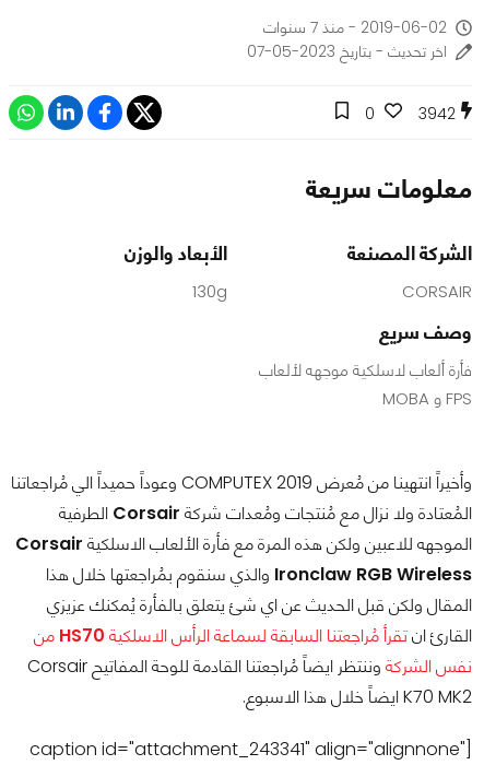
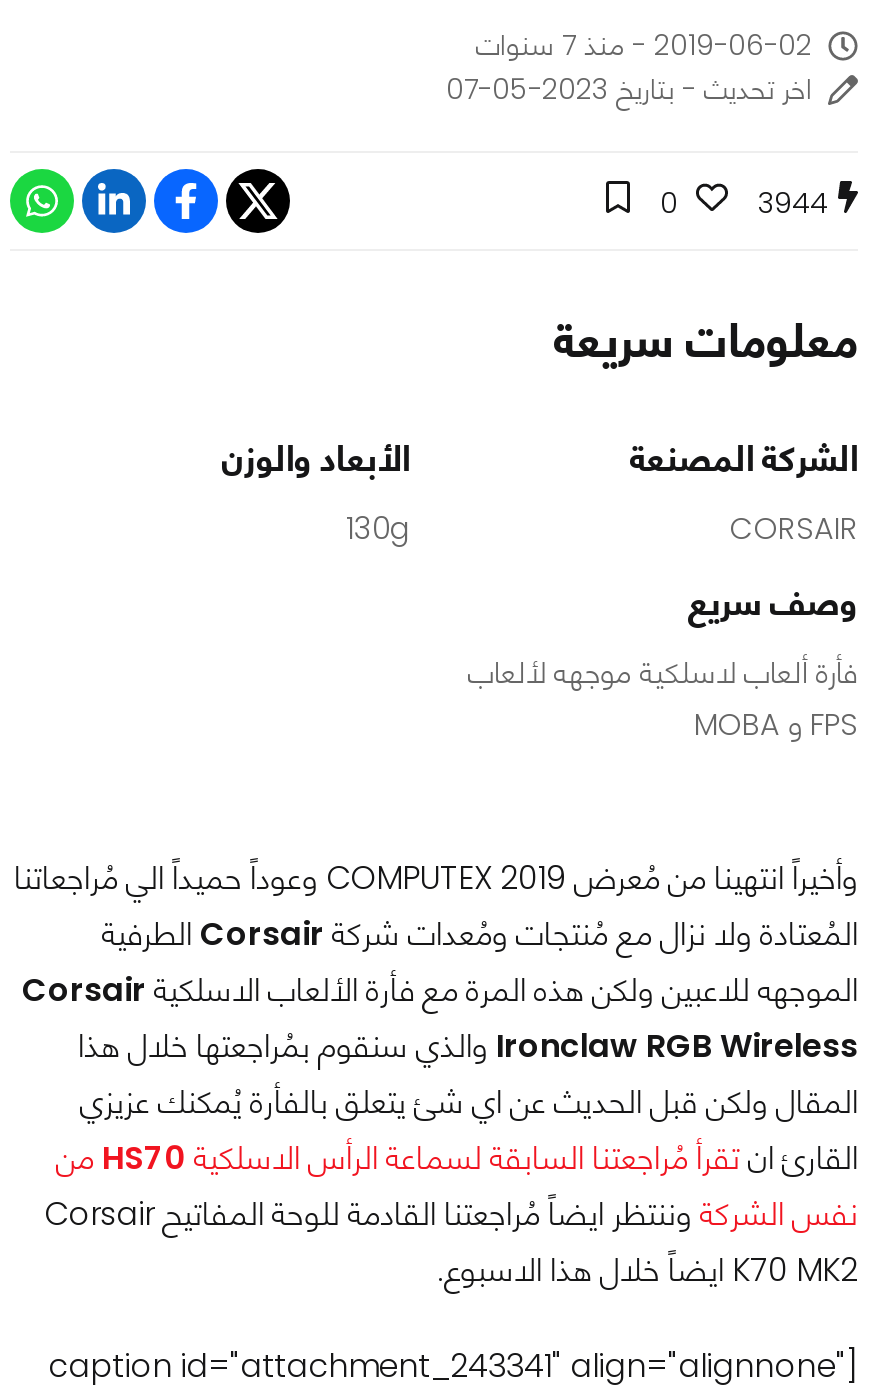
[365,102,456,124] 0 3942 -> [660,182,828,222] 0 3944

